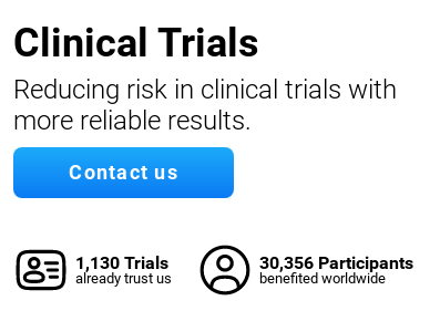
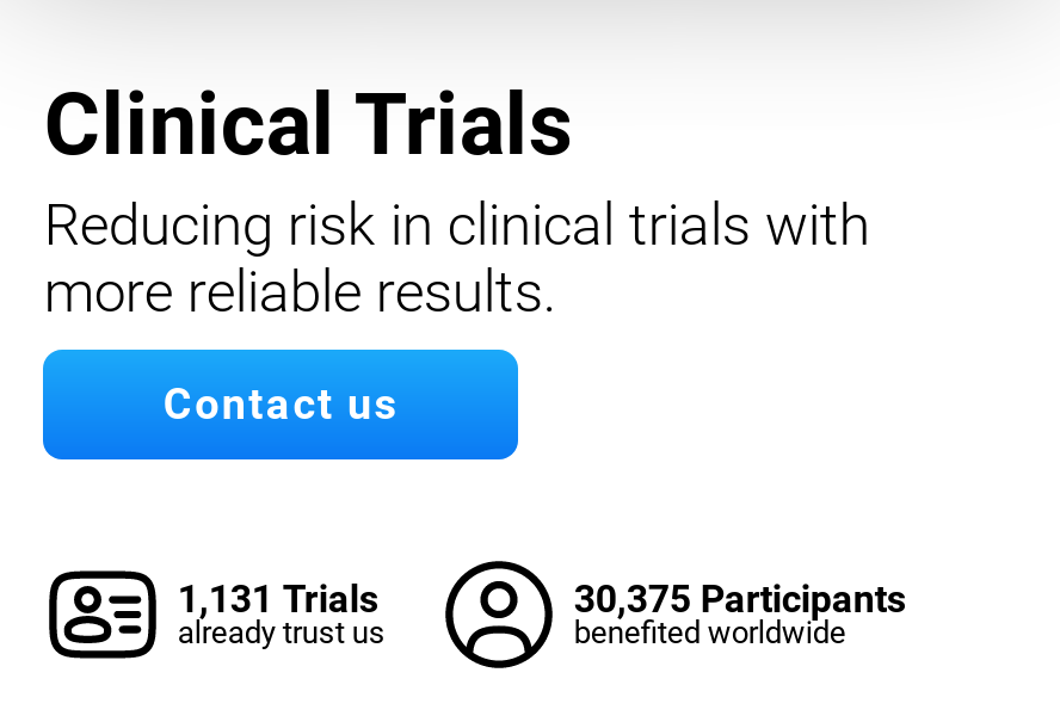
[76,252,169,273] 1,130 Trials -> [178,575,378,621] 1,131 Trials
[260,252,414,273] 30,356 Participants -> [574,575,906,621] 30,375 Participants

